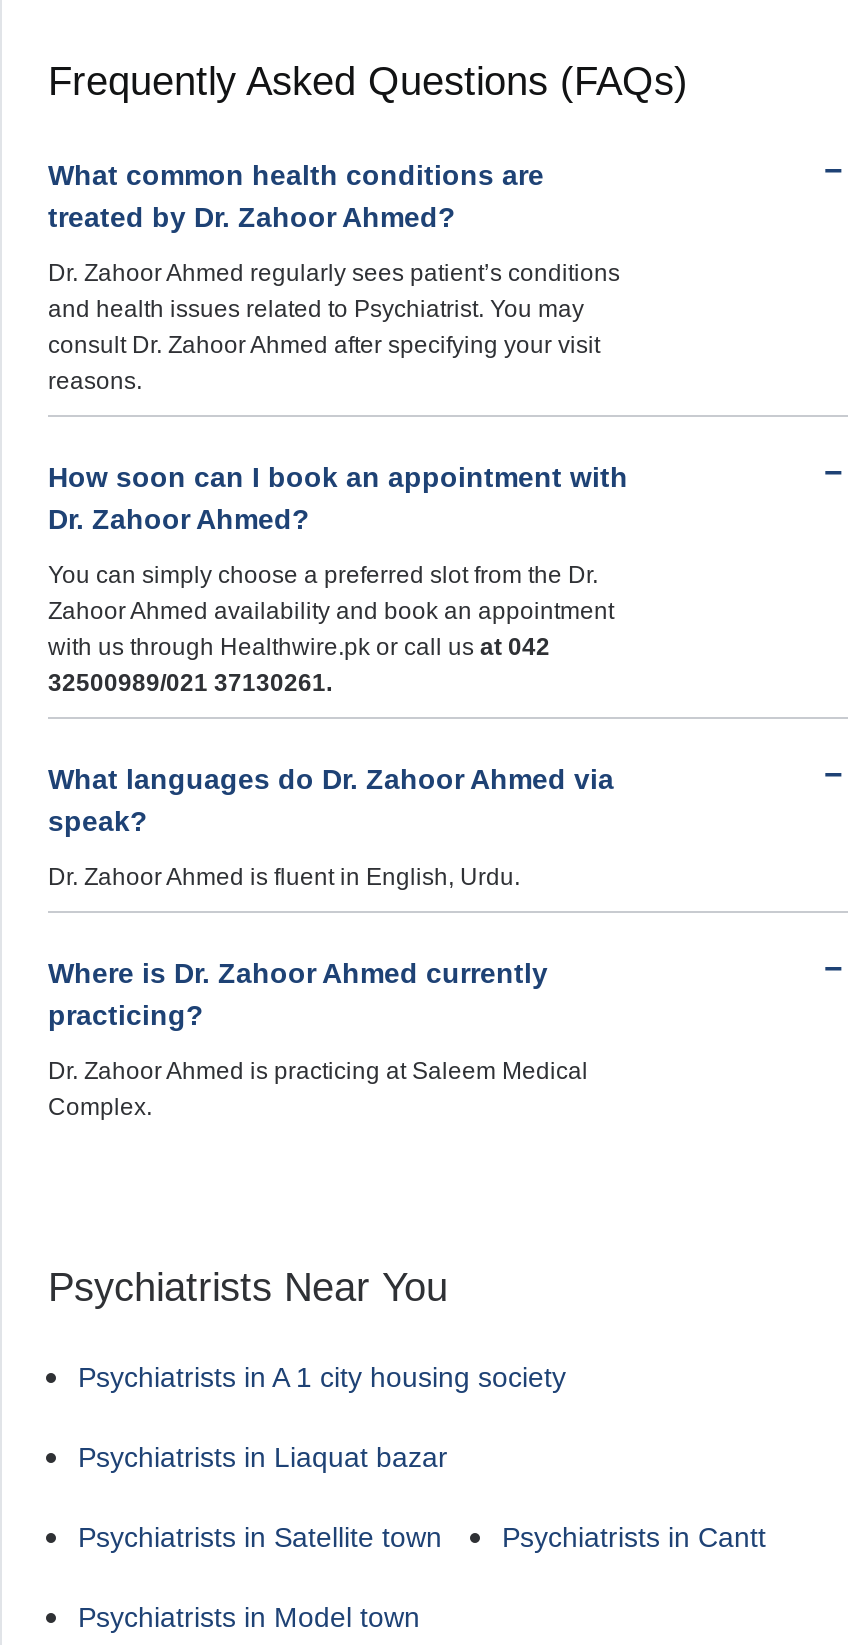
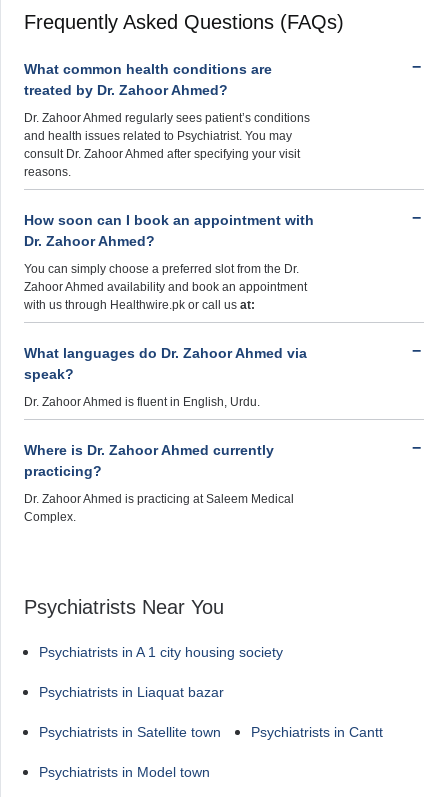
[48,633,550,697] with us through Healthwire.pk or call us at 042 | 32500989/021 37130261. -> [24,298,255,312] with us through Healthwire.pk or call us at:

